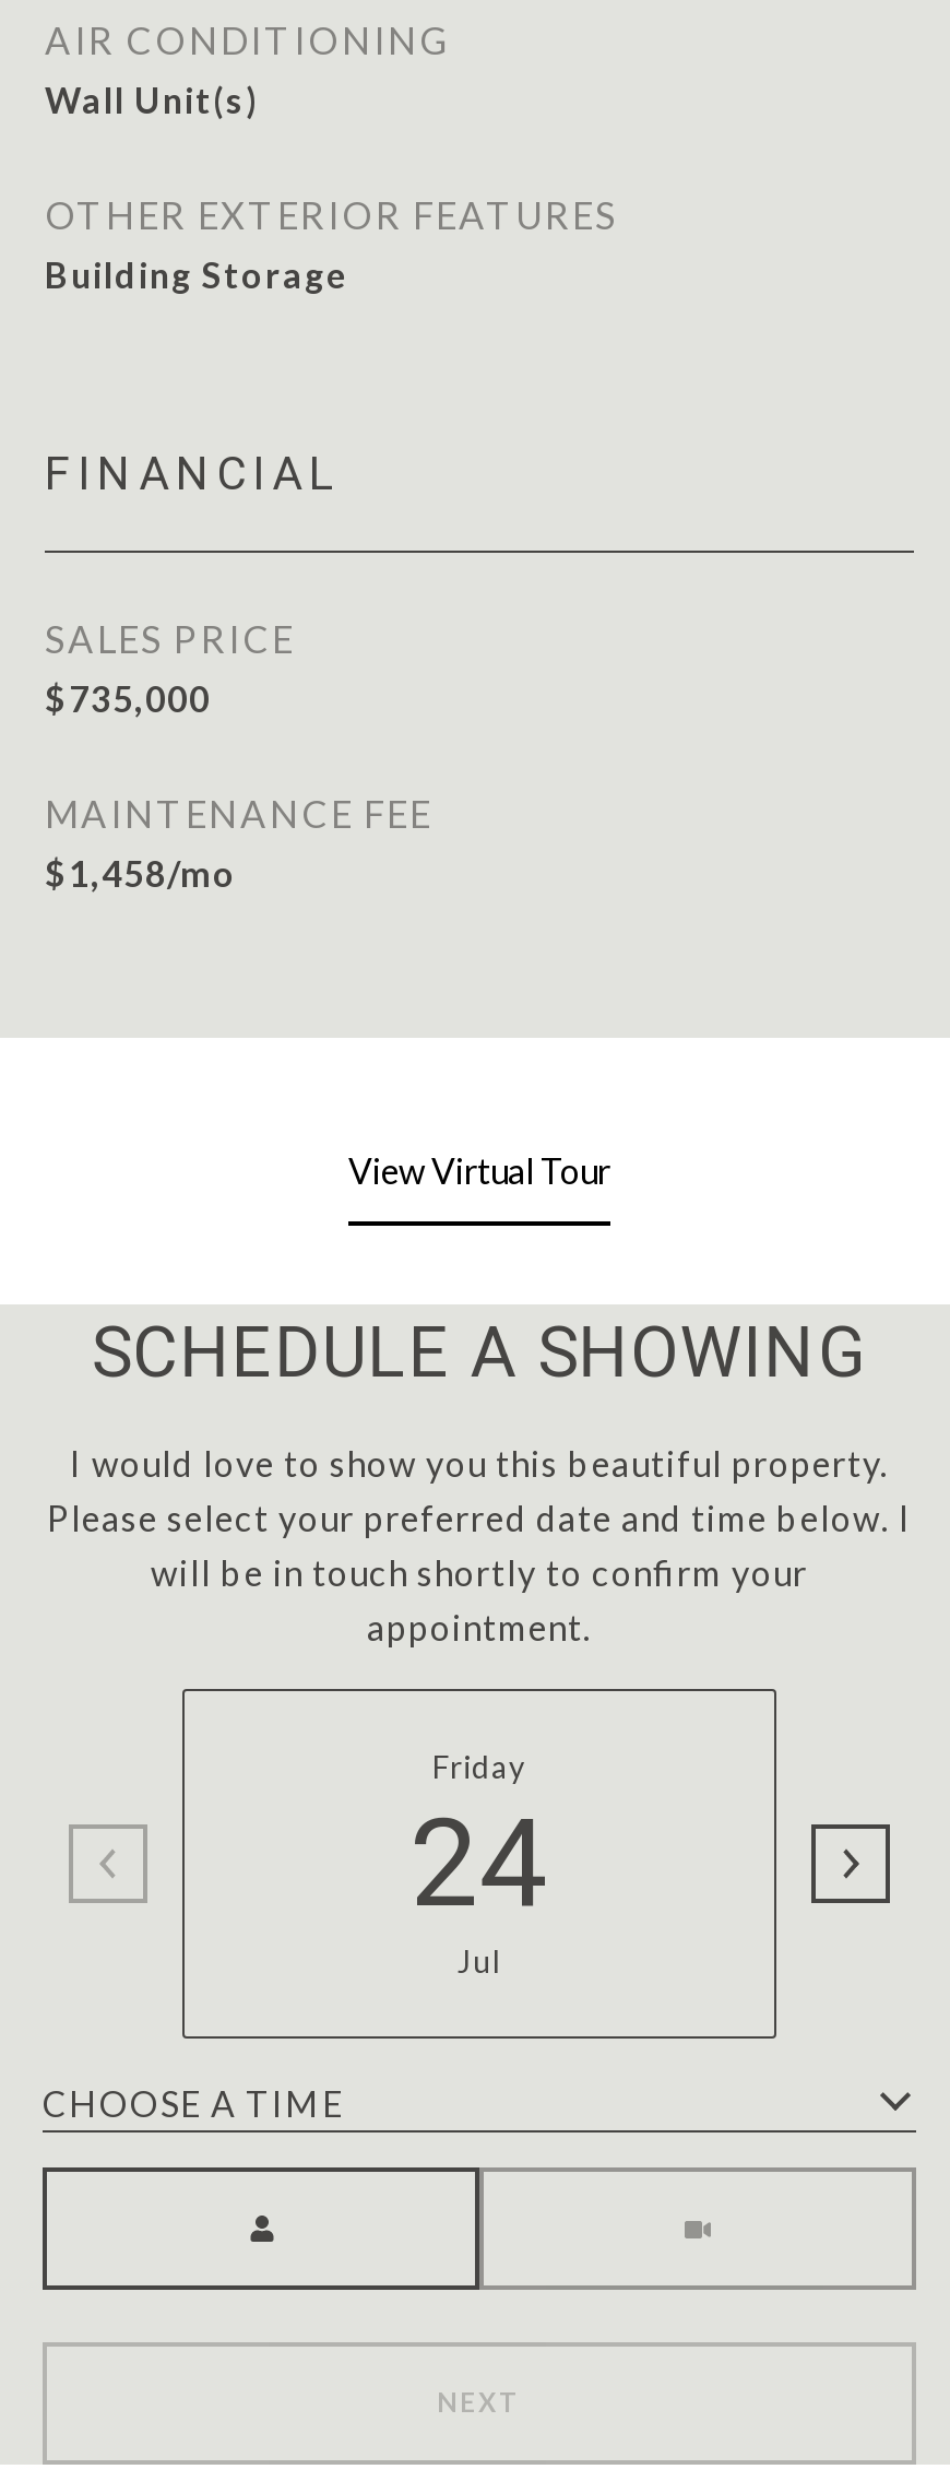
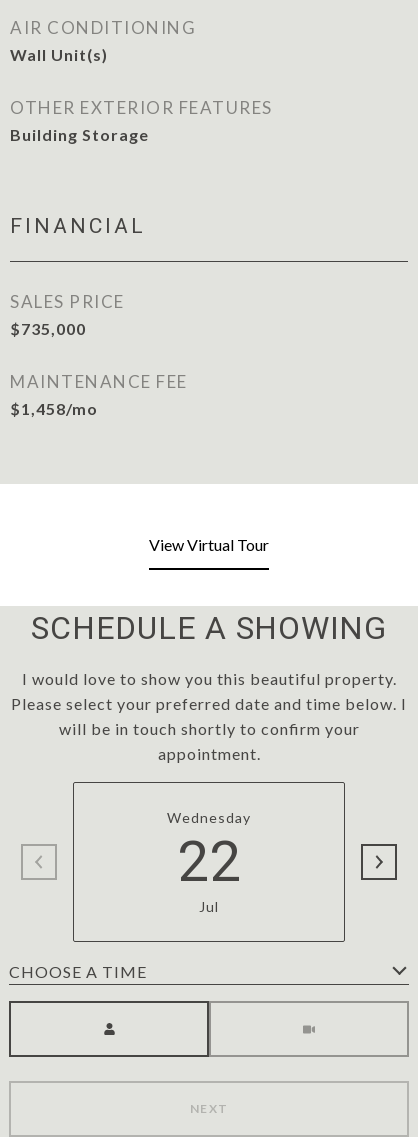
[409,1748,549,1936] Friday | 24 -> [167,809,251,895] Wednesday | 22

